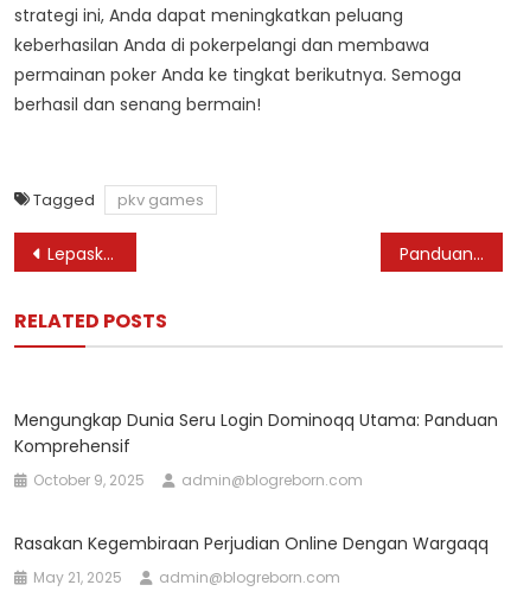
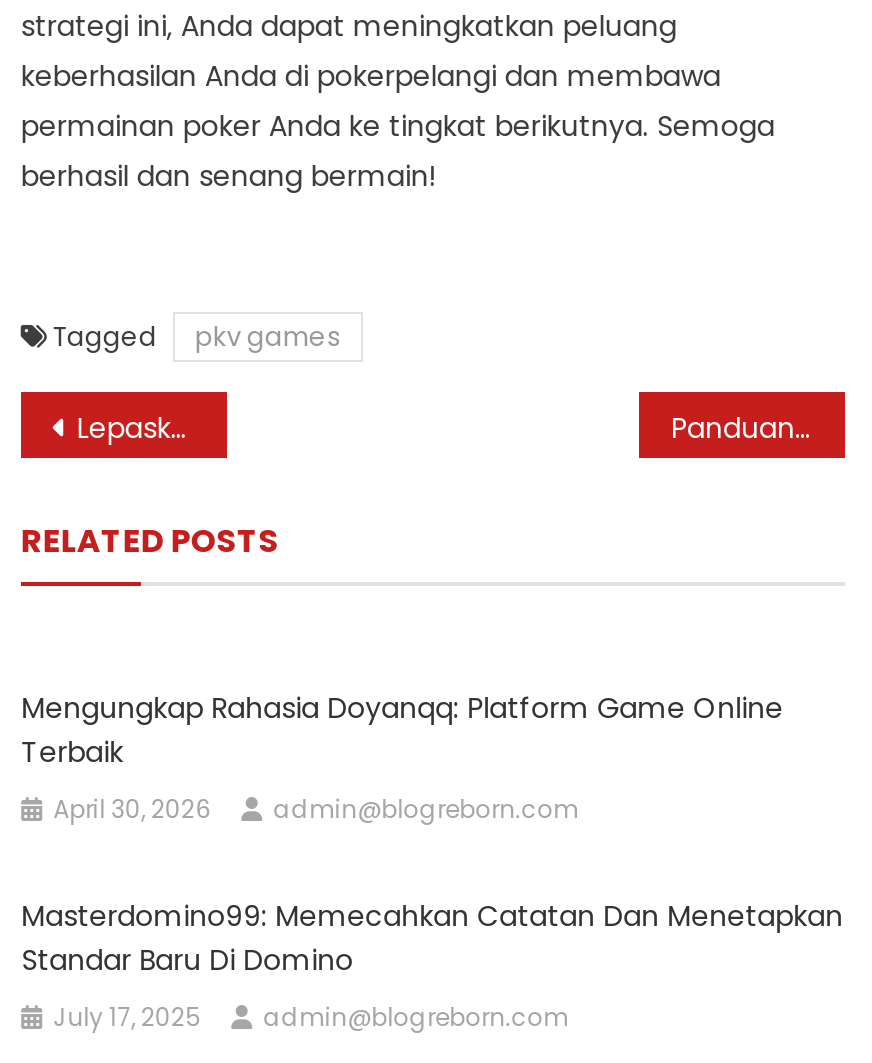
[14,408,498,458] Mengungkap Dunia Seru Login Dominoqq Utama: Panduan | Komprehensif -> [21,688,783,772] Mengungkap Rahasia Doyanqq: Platform Game Online | Terbaik
[33,470,363,490] October 9, 2025 admin@blogreborn.com -> [53,792,579,826] April 30, 2026 admin@blogreborn.com
[14,531,489,555] Rasakan Kegembiraan Perjudian Online Dengan Wargaqq -> [21,896,843,980] Masterdomino99: Memecahkan Catatan Dan Menetapkan | Standar Baru Di Domino
[33,567,340,587] May 21, 2025 admin@blogreborn.com -> [53,1000,569,1034] July 17, 2025 admin@blogreborn.com

